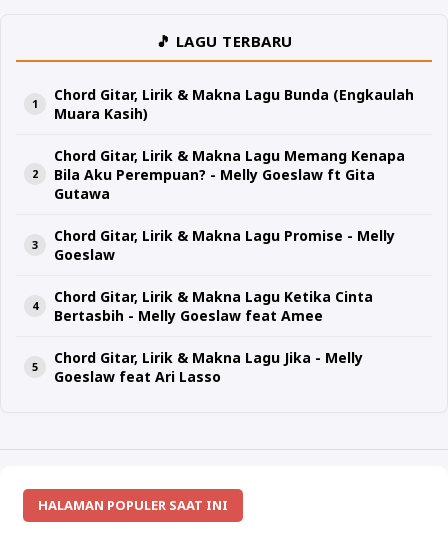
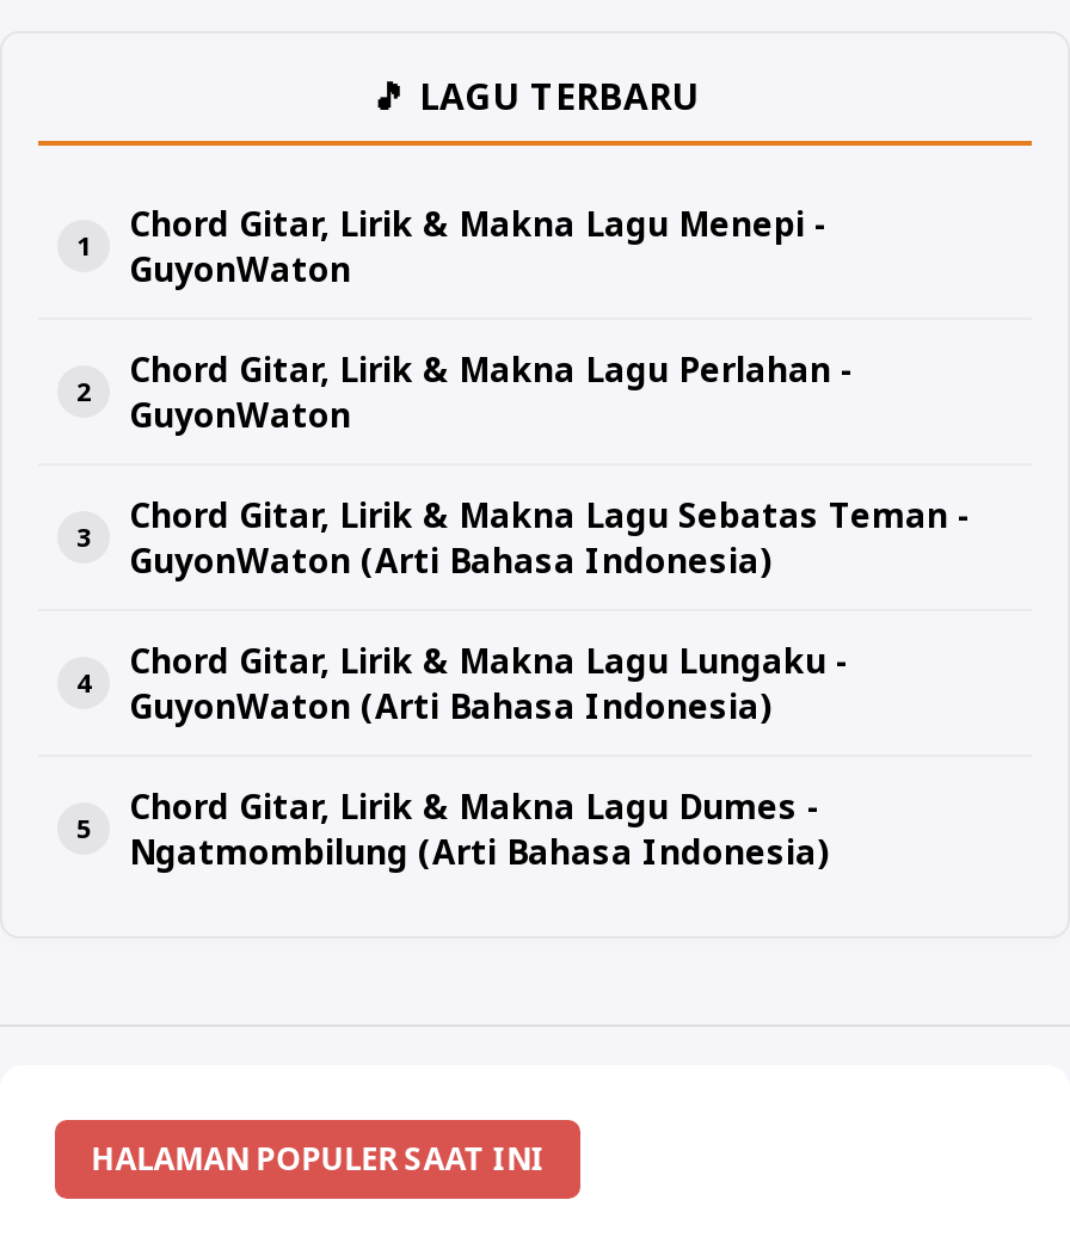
[54,85,414,123] Chord Gitar, Lirik & Makna Lagu Bunda (Engkaulah | Muara Kasih) -> [129,200,829,291] Chord Gitar, Lirik & Makna Lagu Menepi - | GuyonWaton
[54,146,405,203] Chord Gitar, Lirik & Makna Lagu Memang Kenapa | Bila Aku Perempuan? - Melly Goeslaw ft Gita | Gutawa -> [129,346,855,436] Chord Gitar, Lirik & Makna Lagu Perlahan - | GuyonWaton
[54,226,395,264] Chord Gitar, Lirik & Makna Lagu Promise - Melly | Goeslaw -> [129,491,972,582] Chord Gitar, Lirik & Makna Lagu Sebatas Teman - | GuyonWaton (Arti Bahasa Indonesia)
[54,287,373,325] Chord Gitar, Lirik & Makna Lagu Ketika Cinta | Bertasbih - Melly Goeslaw feat Amee -> [129,637,850,728] Chord Gitar, Lirik & Makna Lagu Lungaku - | GuyonWaton (Arti Bahasa Indonesia)
[54,348,363,386] Chord Gitar, Lirik & Makna Lagu Jika - Melly | Goeslaw feat Ari Lasso -> [129,783,829,873] Chord Gitar, Lirik & Makna Lagu Dumes - | Ngatmombilung (Arti Bahasa Indonesia)

